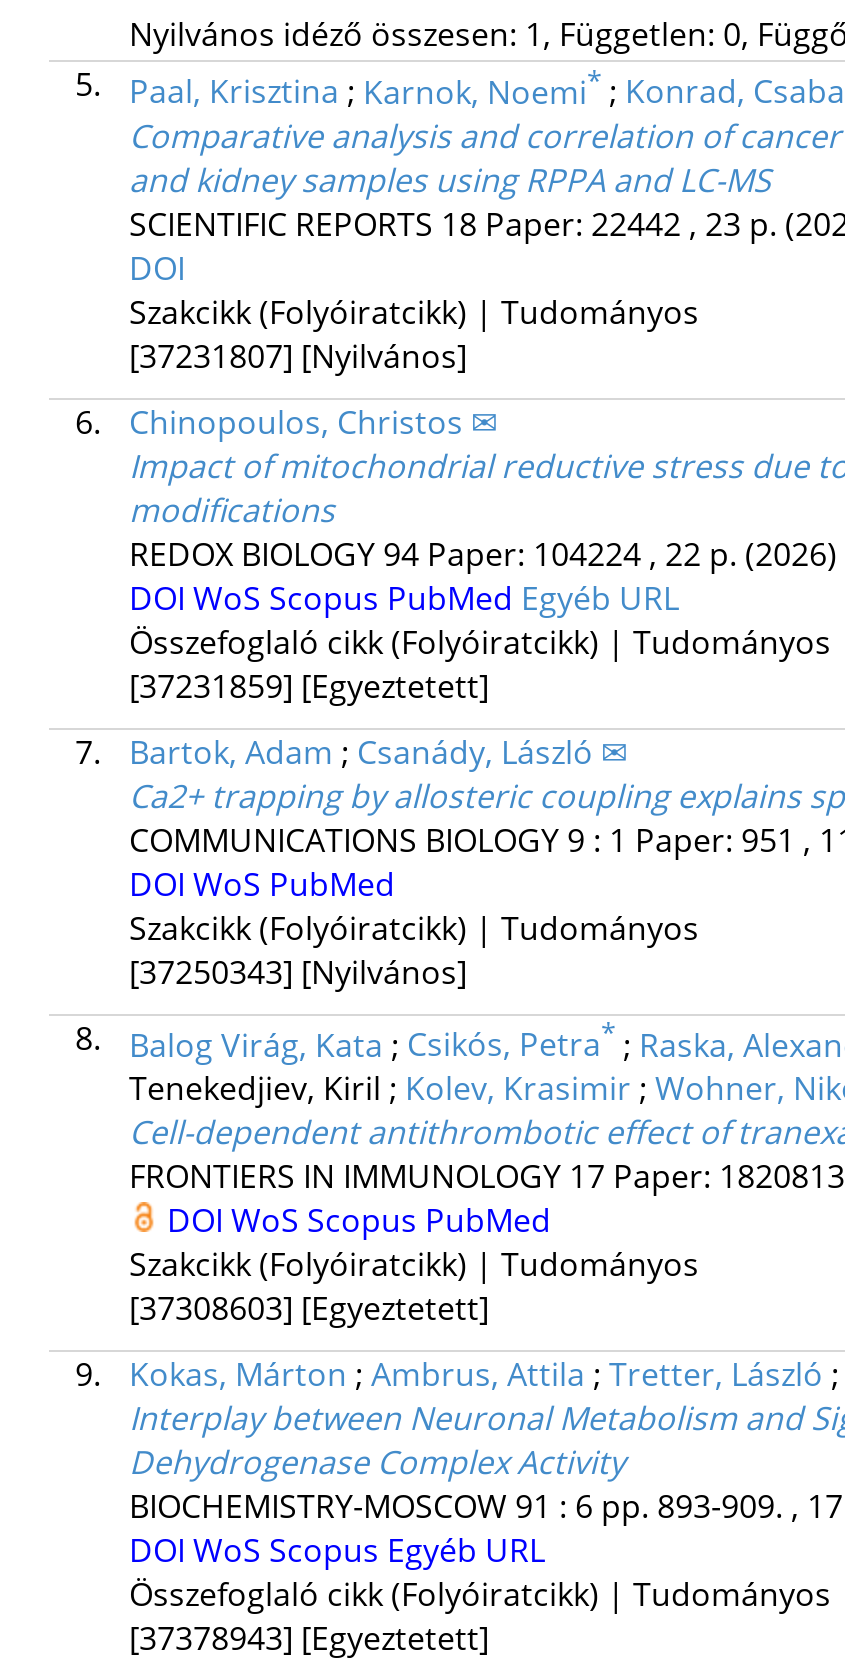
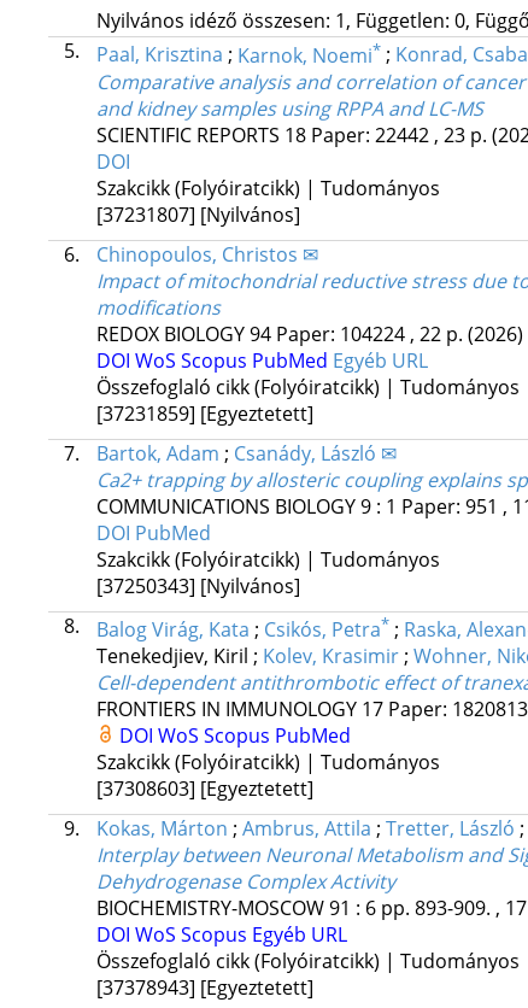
[129,862,395,906] DOI WoS PubMed -> [96,519,211,546] DOI PubMed

